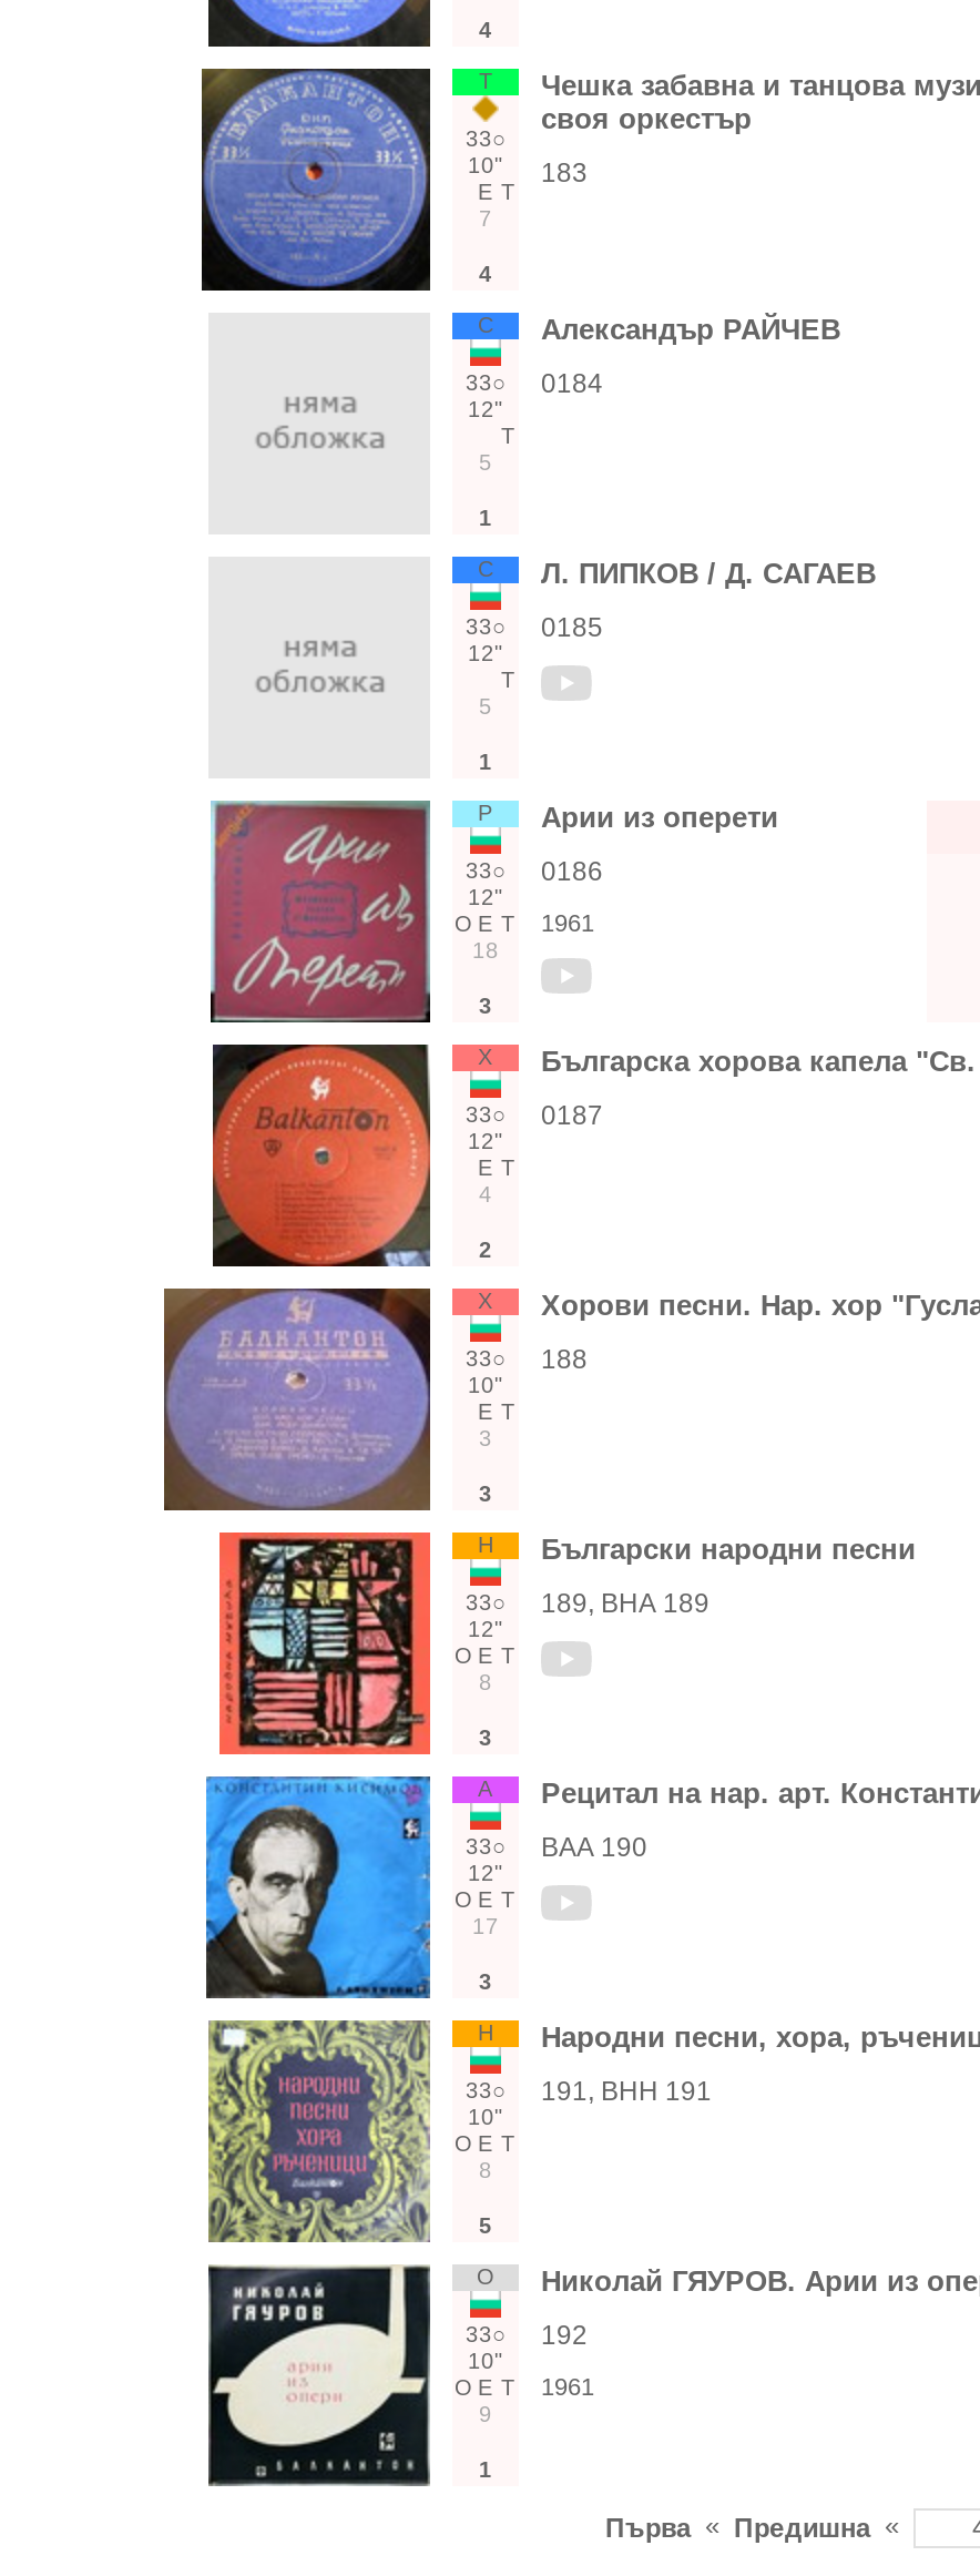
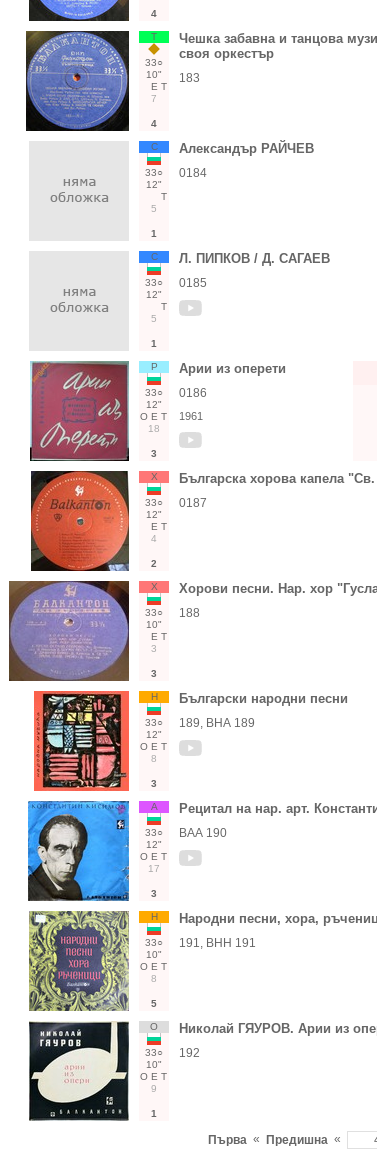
[541,2373,594,2400] 1961 -> none

